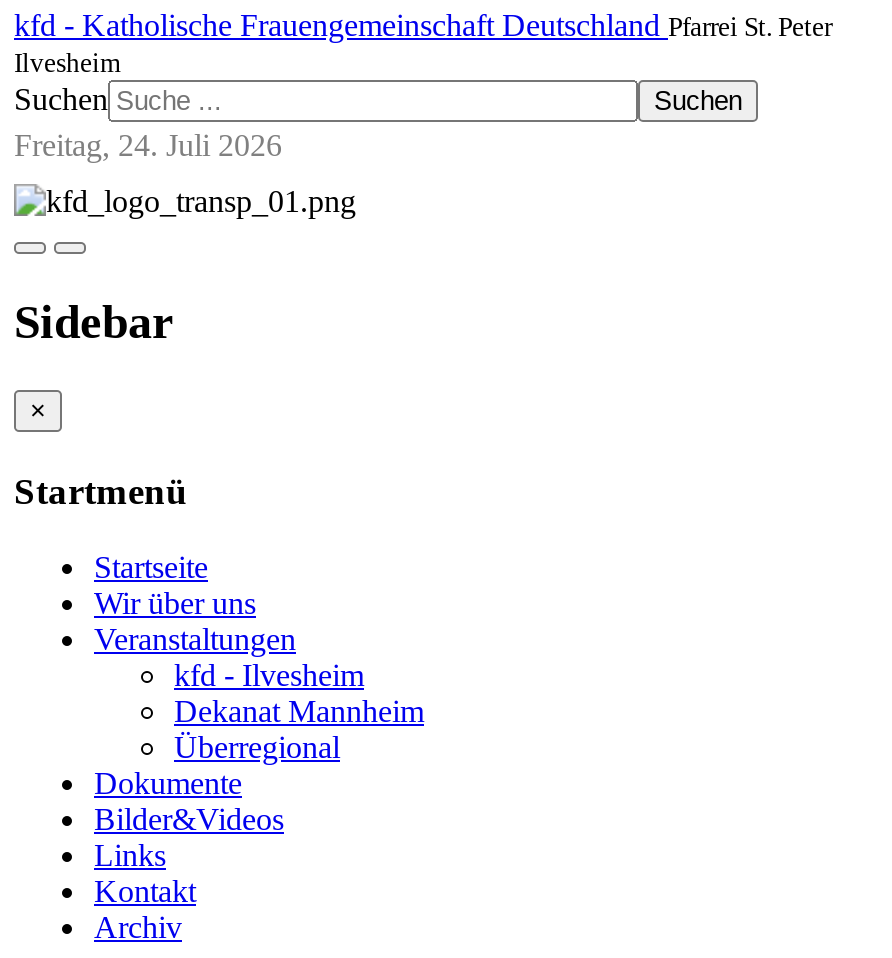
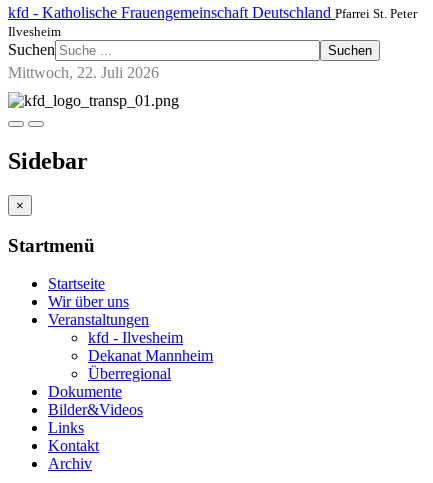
[14,128,282,162] Freitag, 24. Juli 2026 -> [8,64,159,81] Mittwoch, 22. Juli 2026

